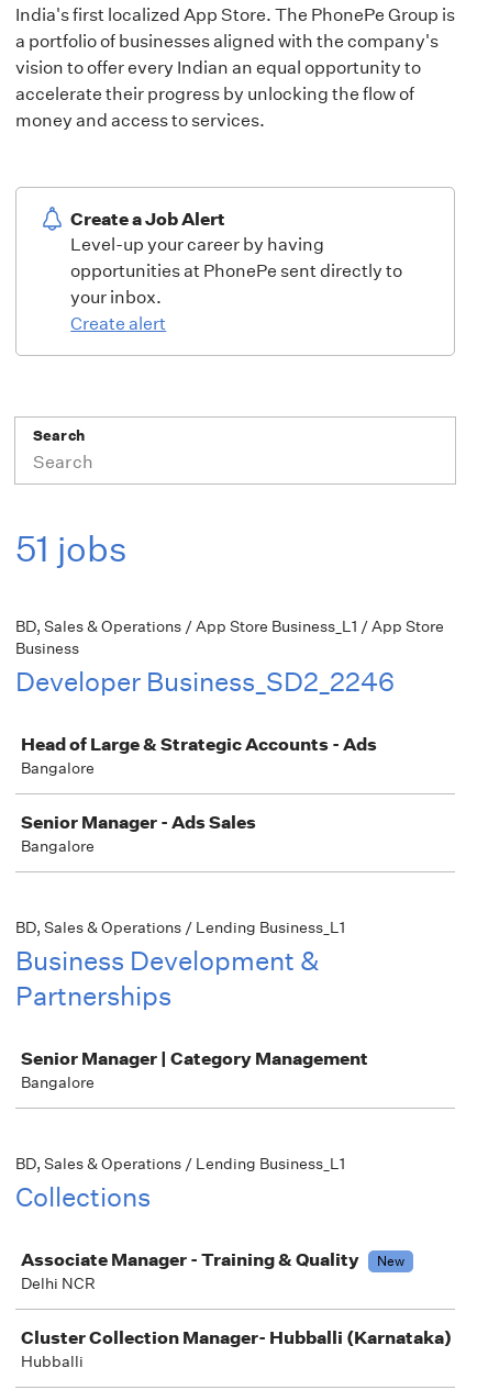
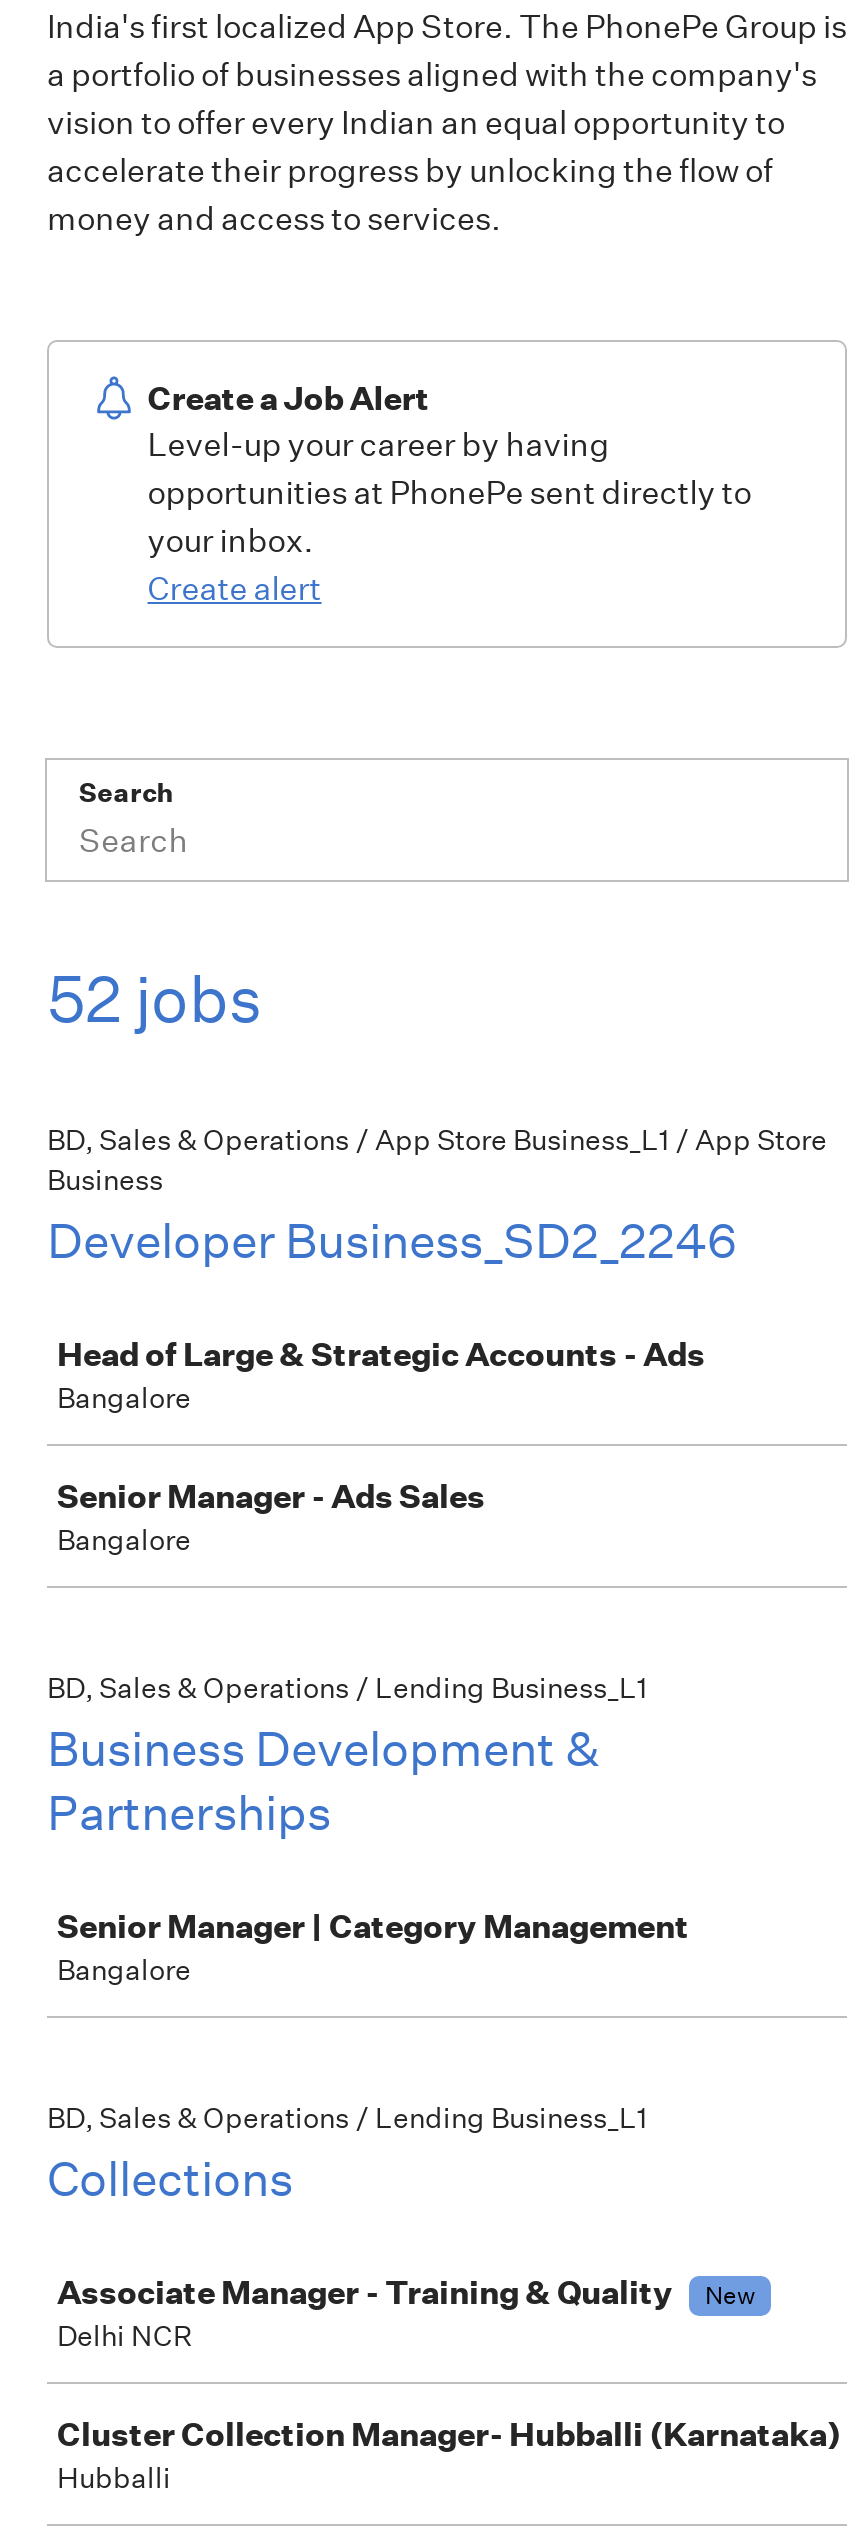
[15,527,127,570] 51 jobs -> [47,960,263,1038] 52 jobs

